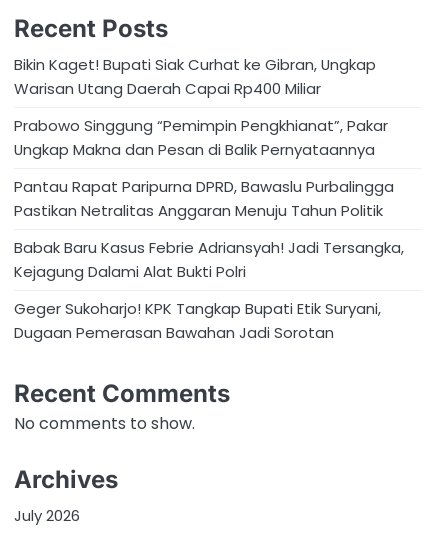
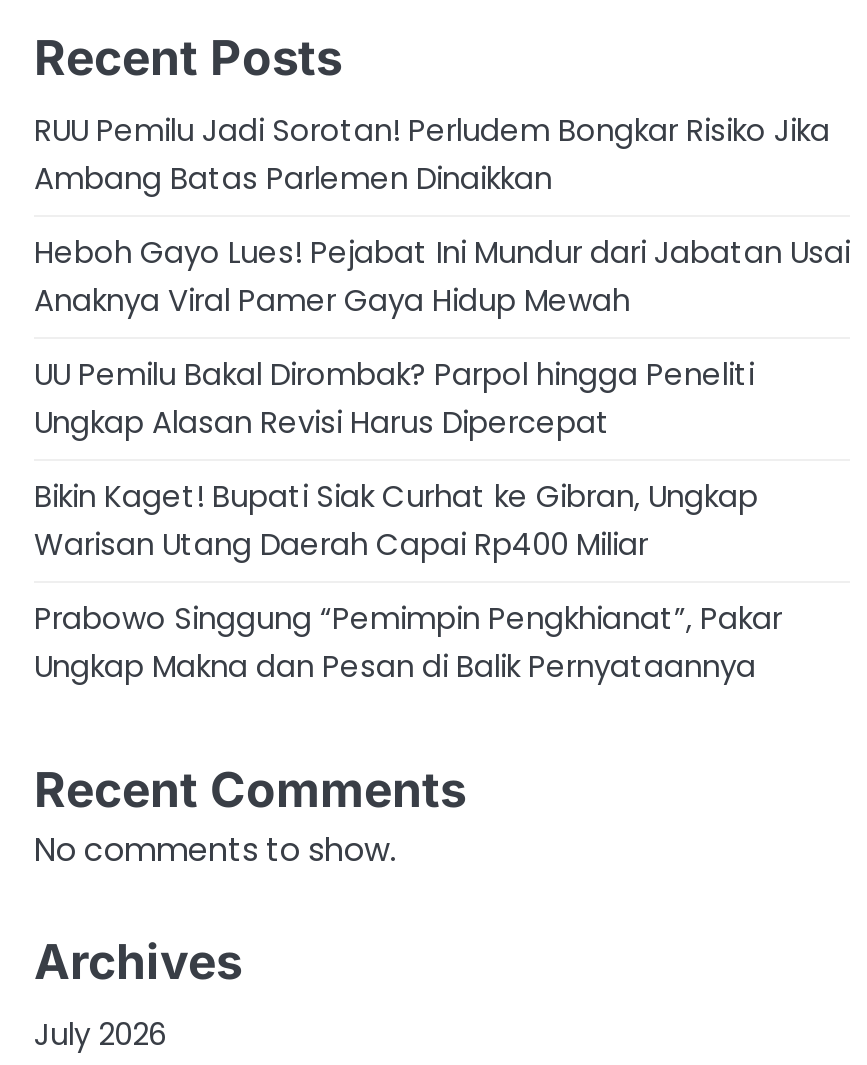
none -> [34,110,850,444] RUU Pemilu Jadi Sorotan! Perludem Bongkar Risiko Jika | Ambang Batas Parlemen Dinaikkan | Heboh Gayo Lues! Pejabat Ini Mundur dari Jabatan Usai | Anaknya Viral Pamer Gaya Hidup Mewah | UU Pemilu Bakal Dirombak? Parpol hingga Peneliti | Ungkap Alasan Revisi Harus Dipercepat
moved [14,54,388,160] -> [34,476,782,688]: Bikin Kaget! Bupati Siak Curhat ke Gibran, Ungkap | Warisan Utang Daerah Capai Rp400 Miliar | Prabowo Singgung “Pemimpin Pengkhianat”, Pakar | Ungkap Makna dan Pesan di Balik Pernyataannya
[14,176,404,343] Pantau Rapat Paripurna DPRD, Bawaslu Purbalingga | Pastikan Netralitas Anggaran Menuju Tahun Politik | Babak Baru Kasus Febrie Adriansyah! Jadi Tersangka, | Kejagung Dalami Alat Bukti Polri | Geger Sukoharjo! KPK Tangkap Bupati Etik Suryani, | Dugaan Pemerasan Bawahan Jadi Sorotan -> none

